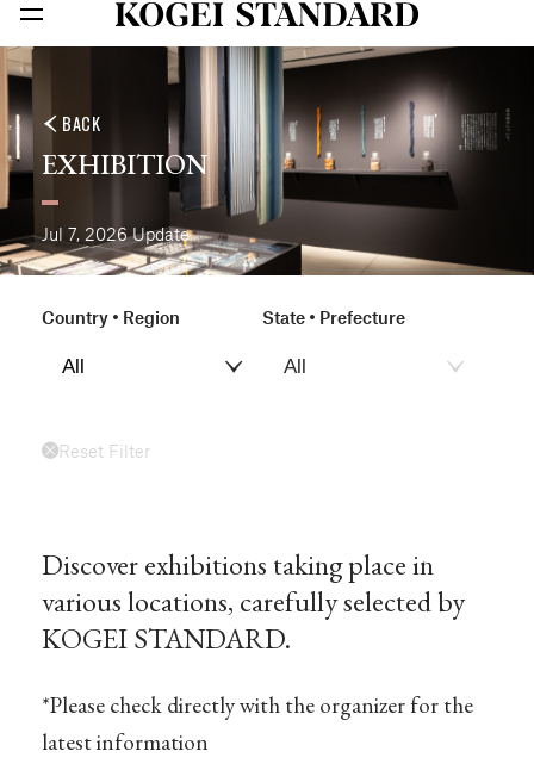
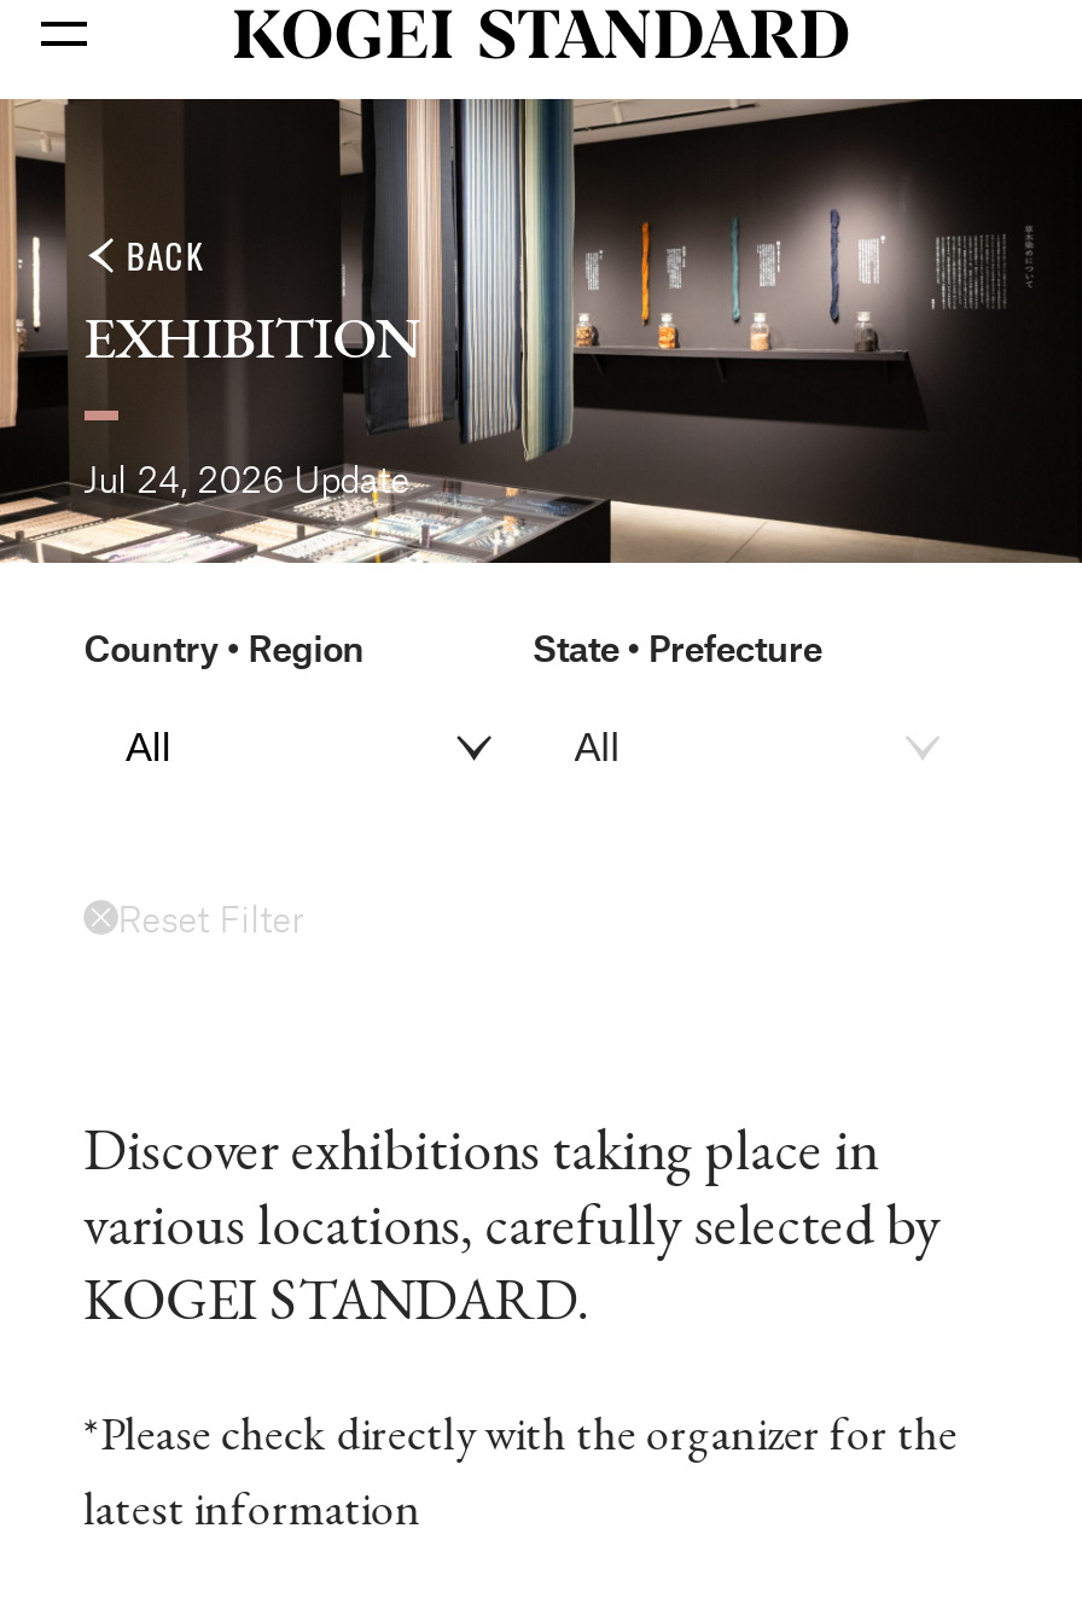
[41,223,189,245] Jul 7, 2026 Update -> [84,457,410,501] Jul 24, 2026 Update

